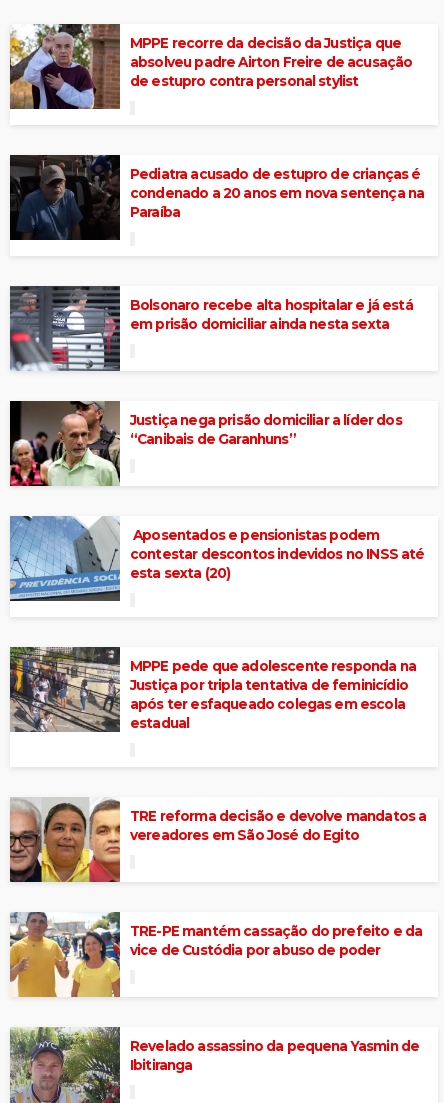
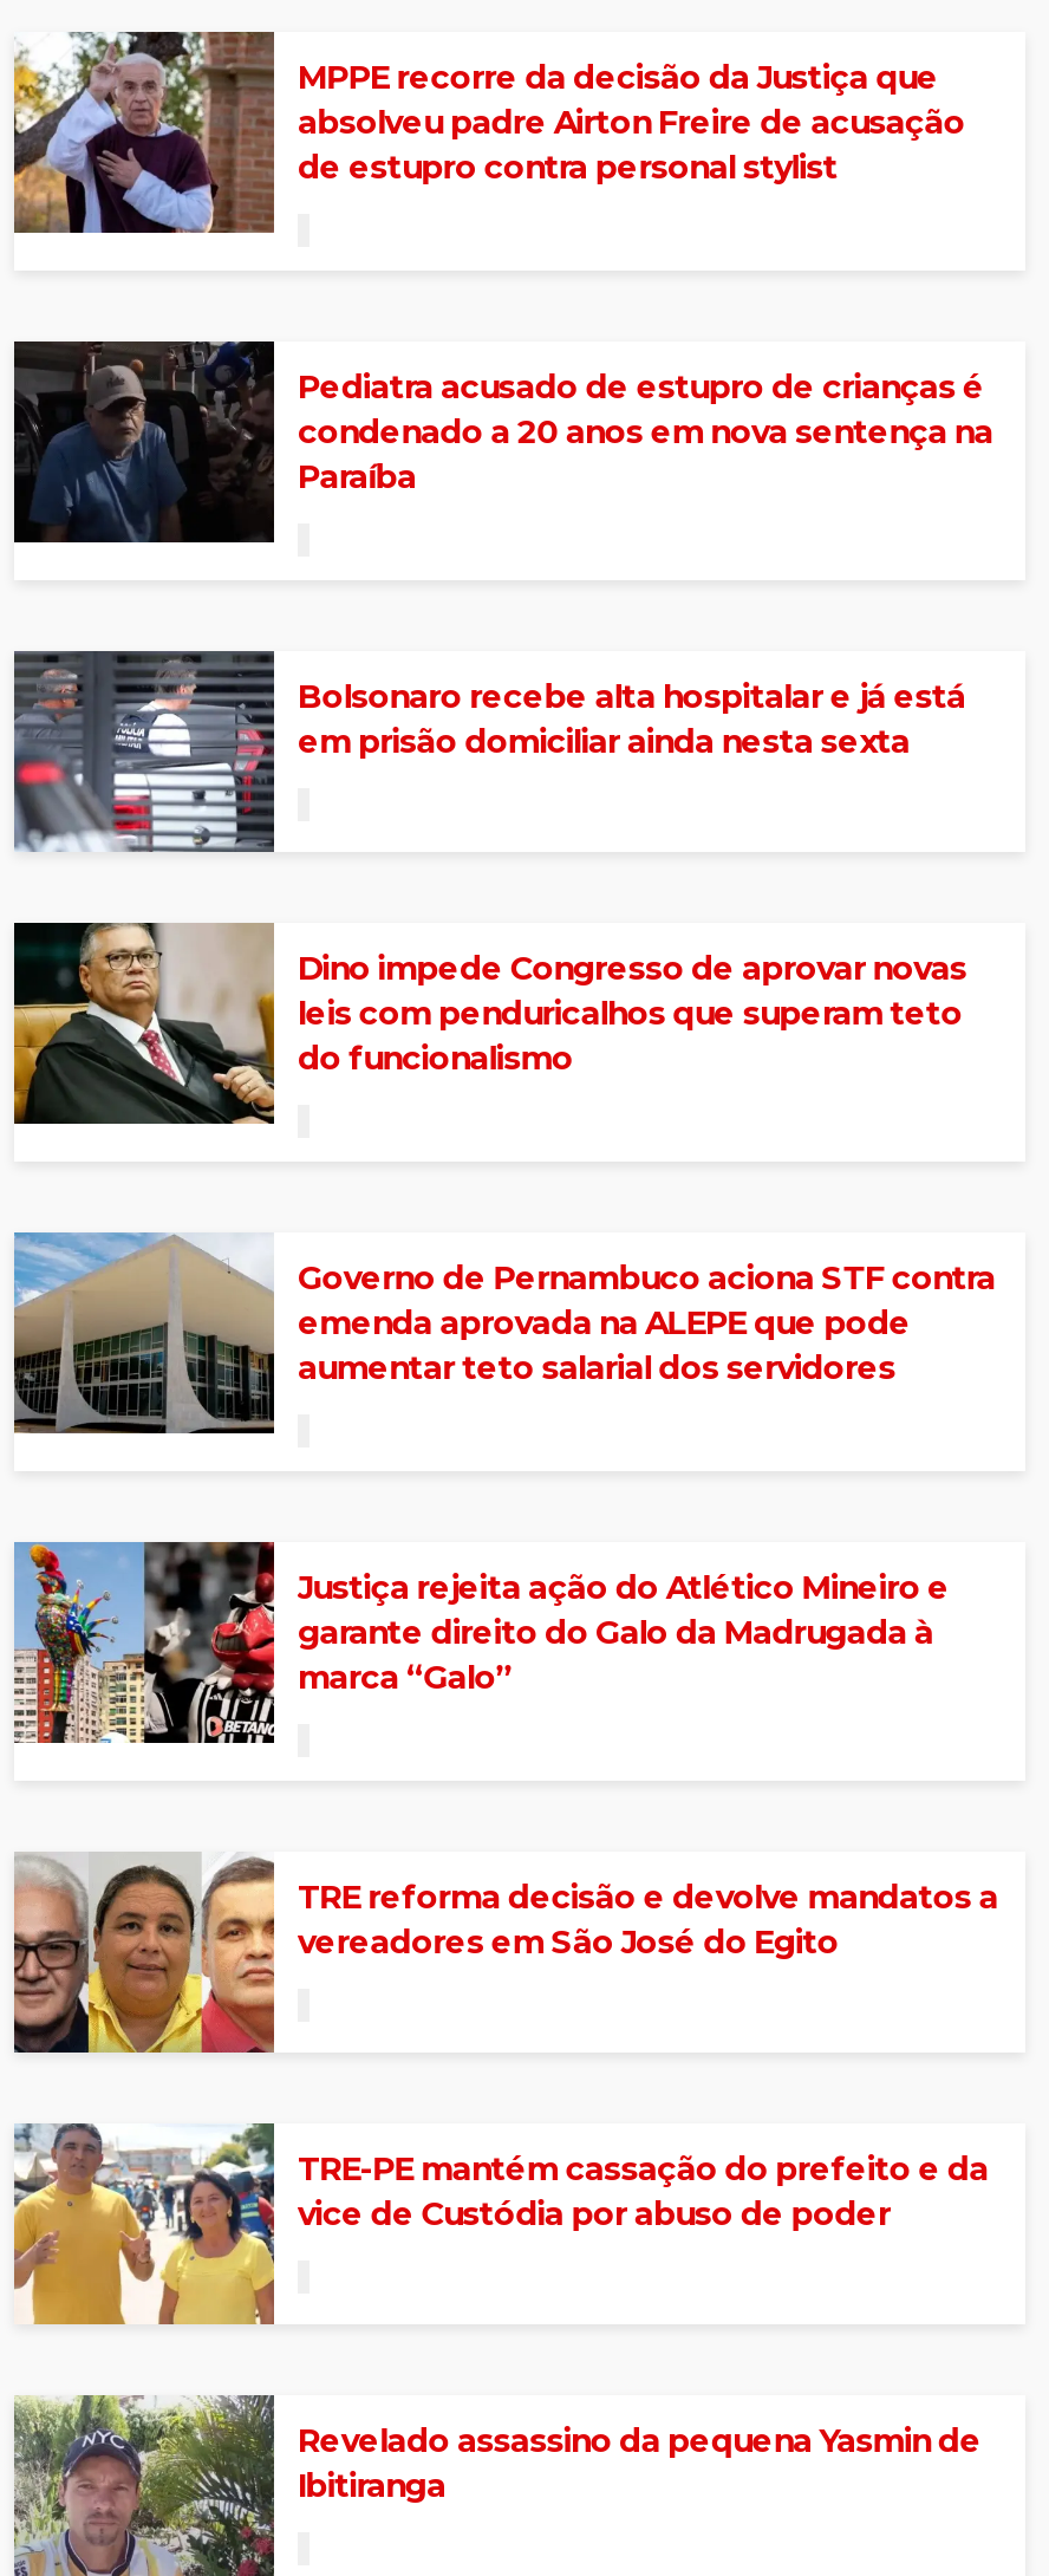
[9,400,402,487] [image] | Justiça nega prisão domiciliar a líder dos | “Canibais de Garanhuns” -> [12,922,967,1125] [image] | Dino impede Congresso de aprovar novas | leis com penduricalhos que superam teto | do funcionalismo
[9,515,425,617] [image] | Aposentados e pensionistas podem | contestar descontos indevidos no INSS até | esta sexta (20) -> [12,1196,995,1435] [image] | Governo de Pernambuco aciona STF contra | emenda aprovada na ALEPE que pode | aumentar teto salarial dos servidores
[9,646,416,748] [image] | MPPE pede que adolescente responda na | Justiça por tripla tentativa de feminicídio | após ter esfaqueado colegas em escola | estadual -> [12,1505,949,1746] [image] | Justiça rejeita ação do Atlético Mineiro e | garante direito do Galo da Madrugada à | marca “Galo”

